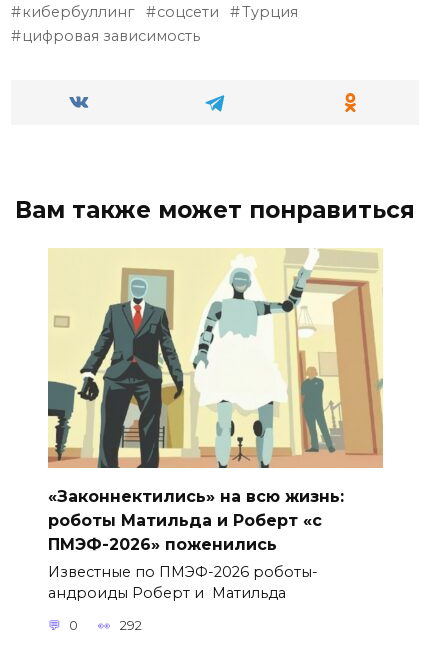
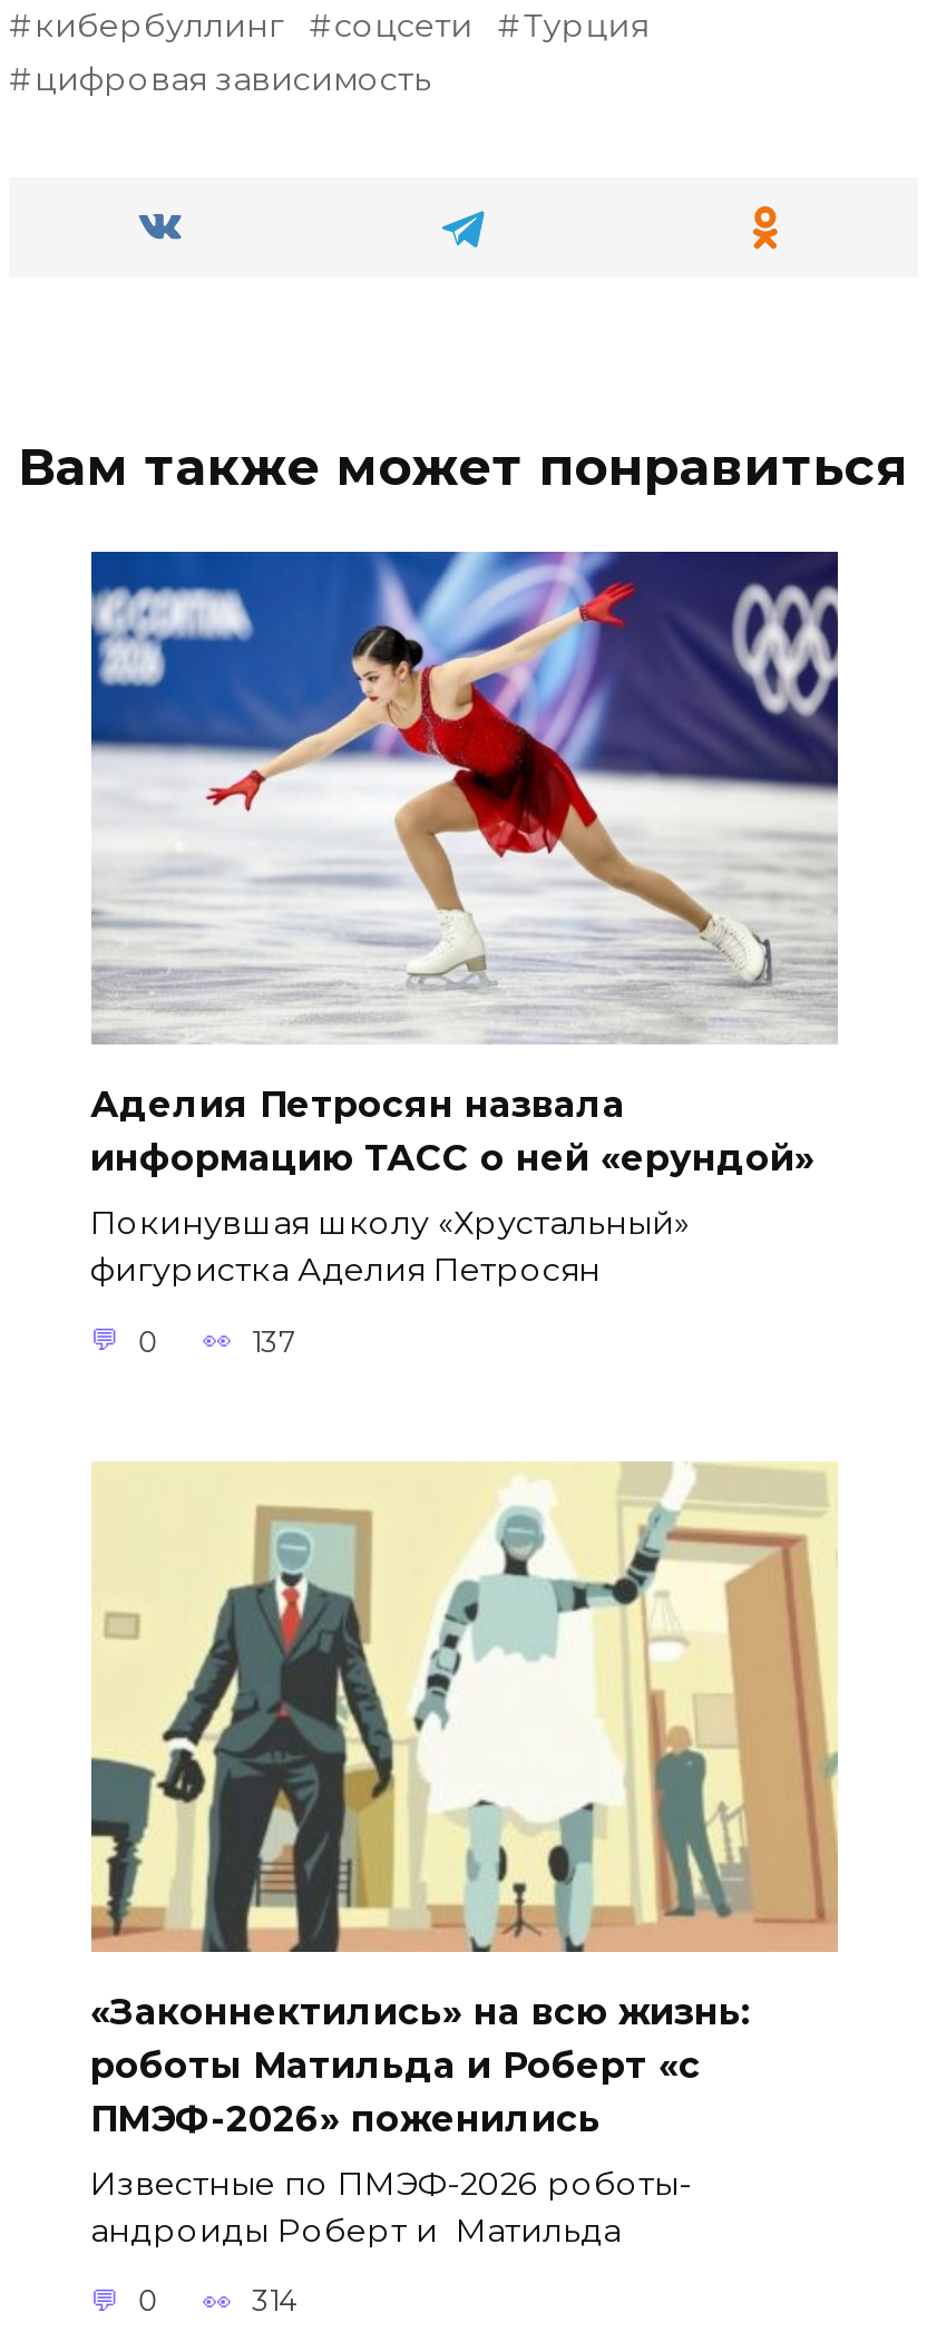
none -> [89,548,840,1359] [image] | Аделия Петросян назвала | информацию ТАСС о ней «ерундой» | Покинувшая школу «Хрустальный» | фигуристка Аделия Петросян | 0 | 137
[120,618,142,633] 292 -> [252,2285,296,2319] 314

